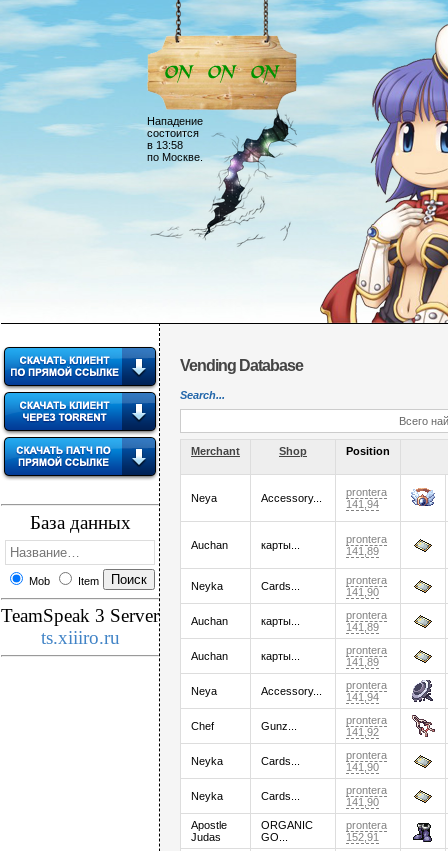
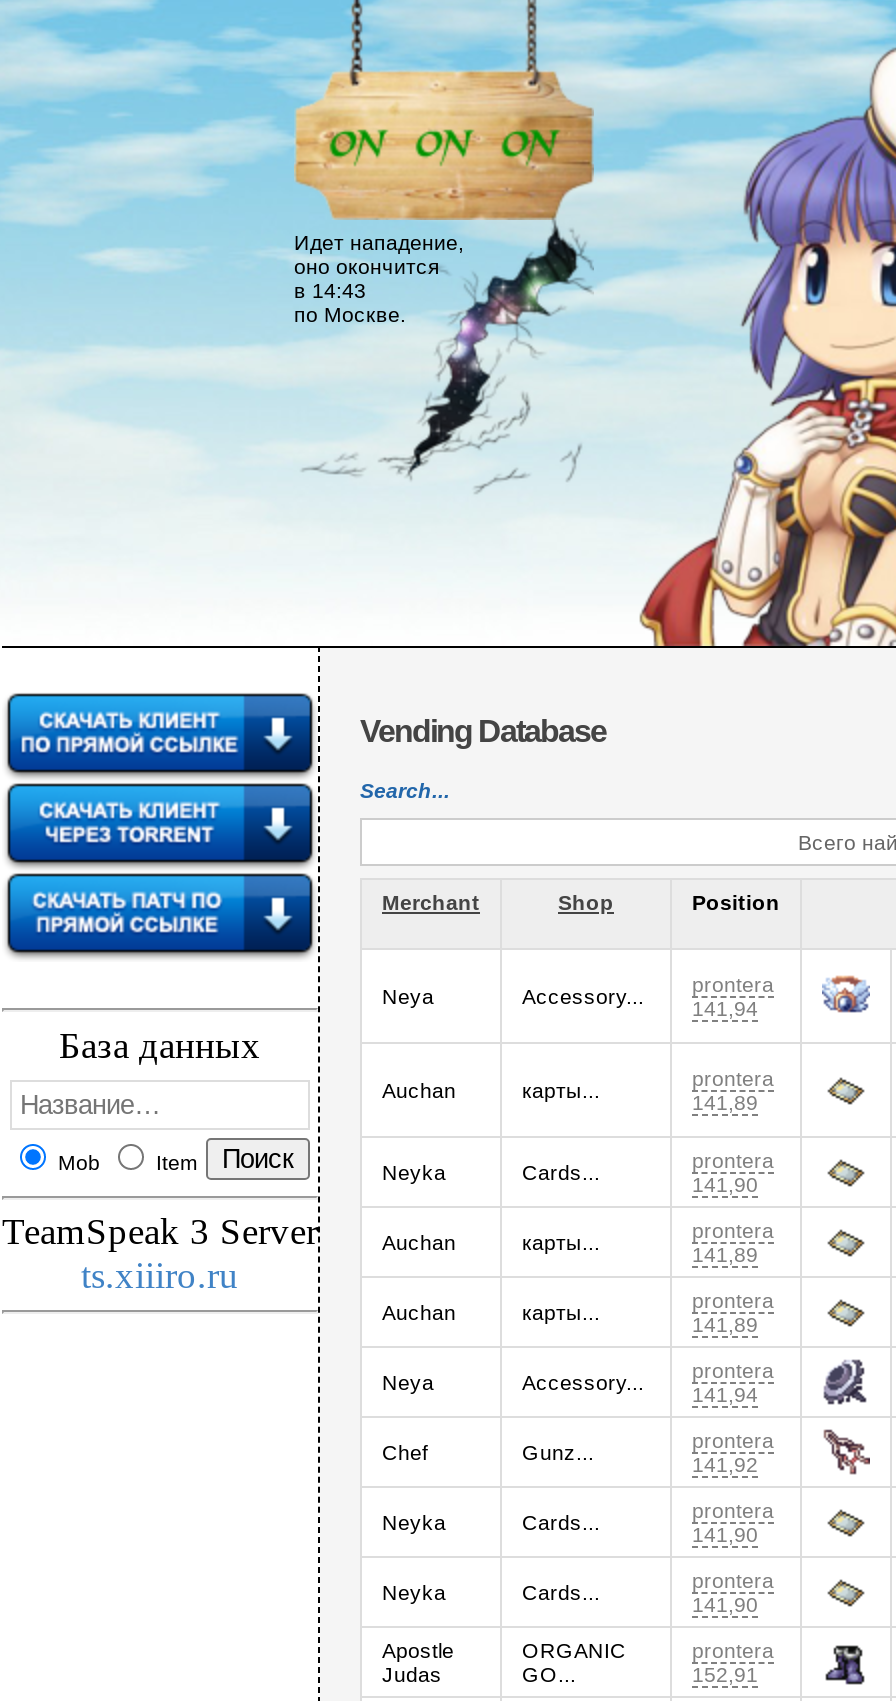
[147,115,203,151] Нападение | состоится | в 13:58 -> [294,230,464,302] Идет нападение, | оно окончится | в 14:43

